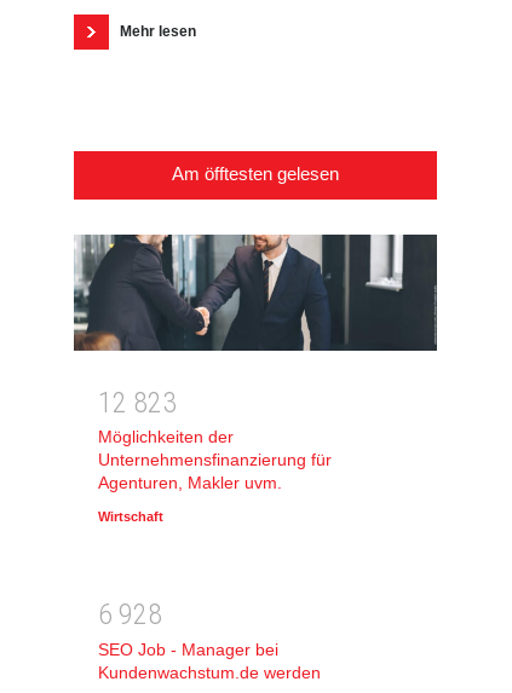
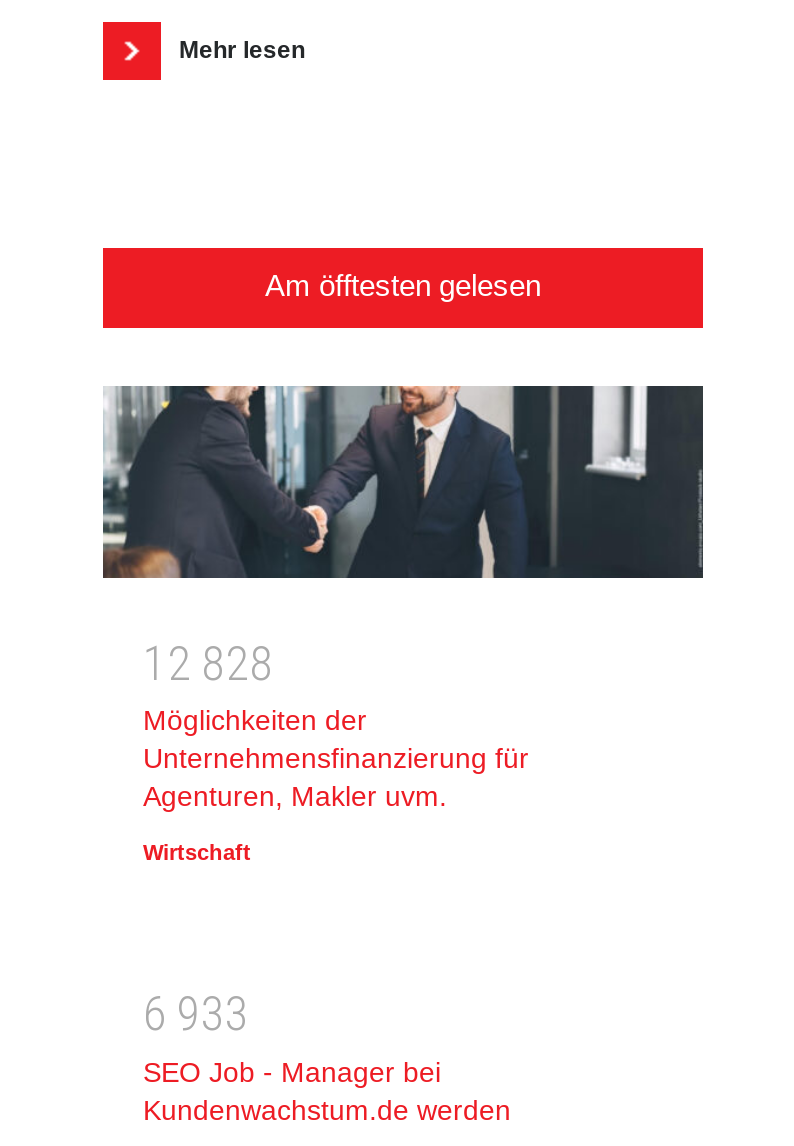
[98,386,177,419] 1 2 823 -> [143,636,273,692] 1 2 828
[98,598,162,632] 6 928 -> [143,987,249,1043] 6 933

